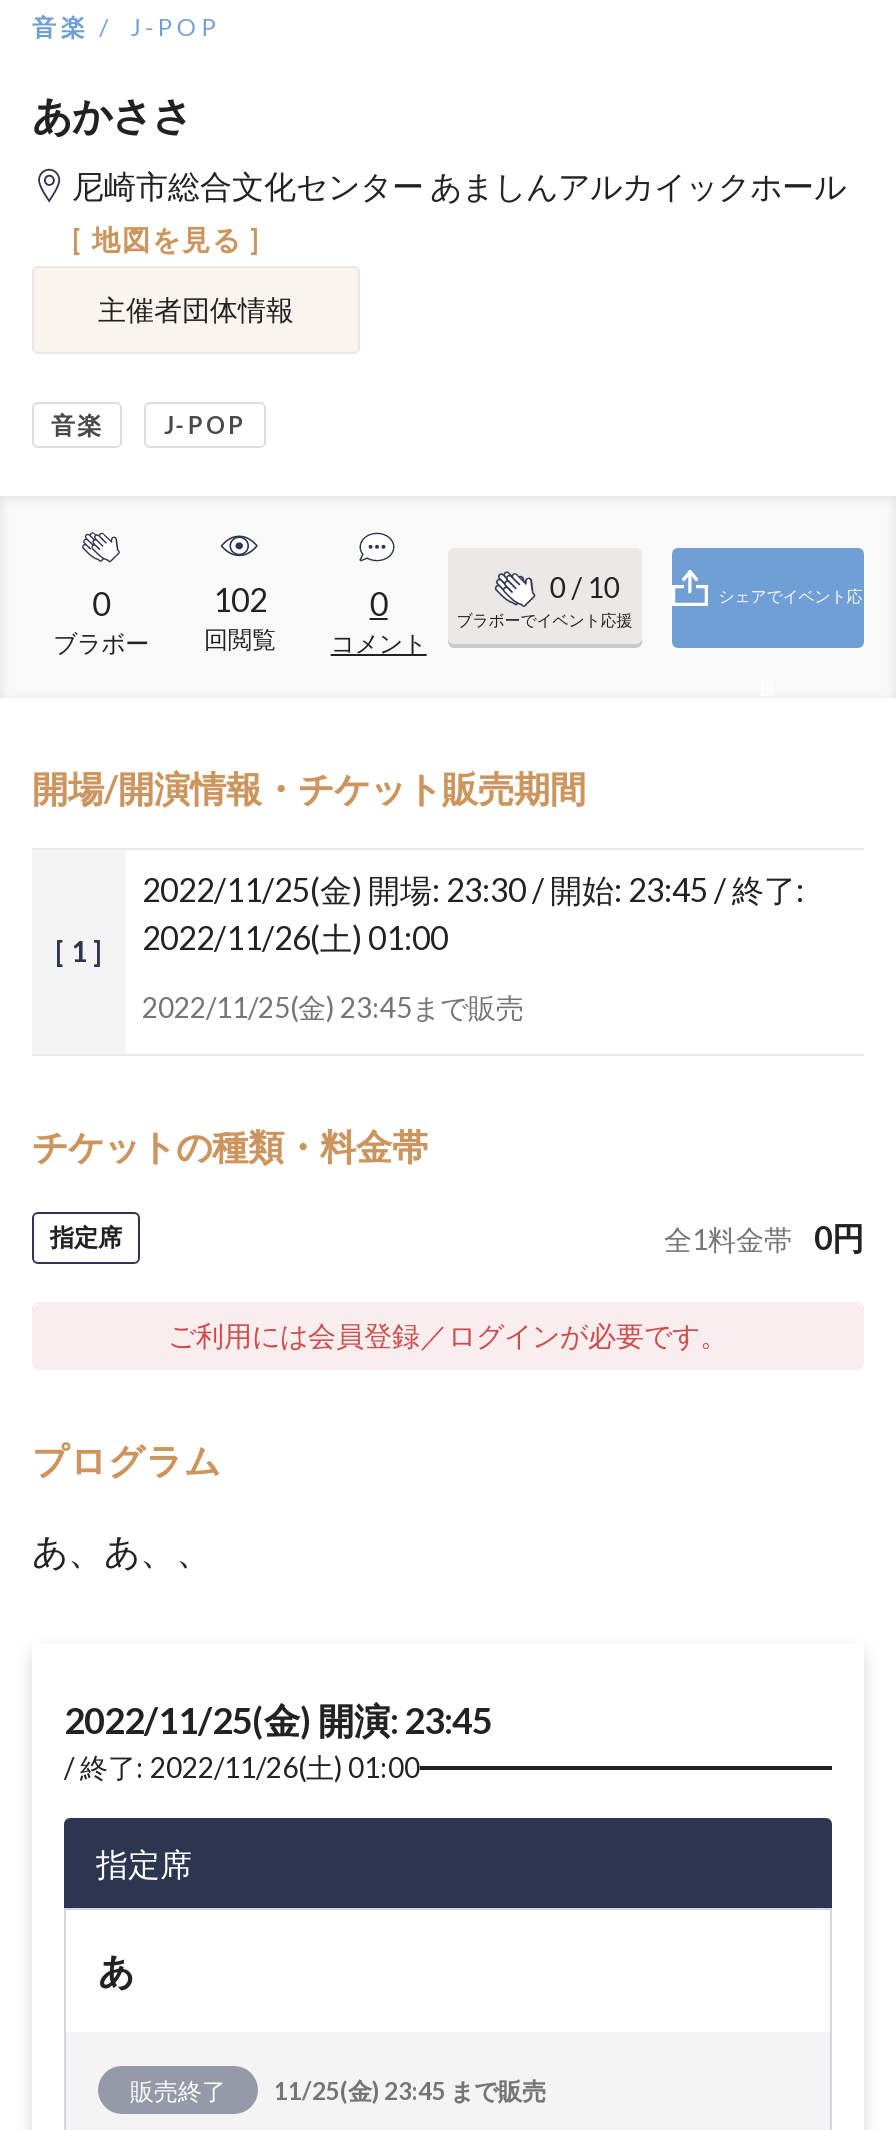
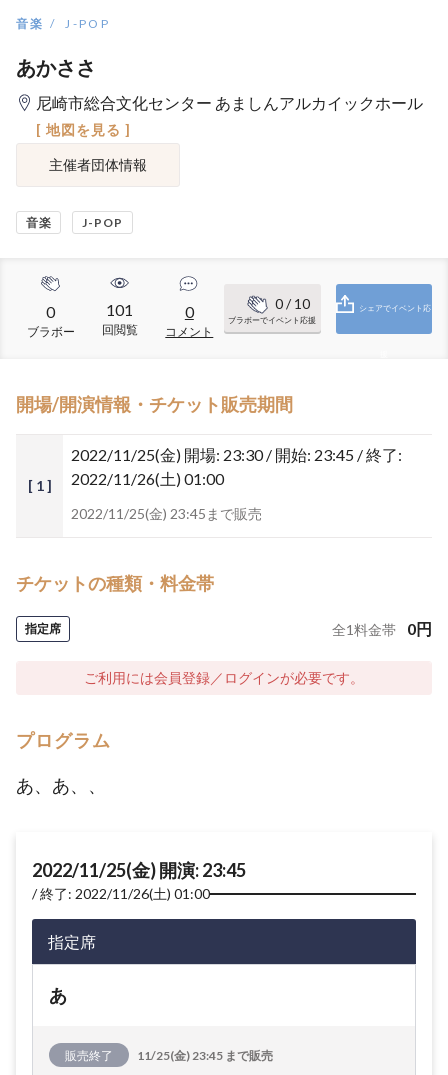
[213,580,267,618] 102 -> [106,300,133,319] 101

